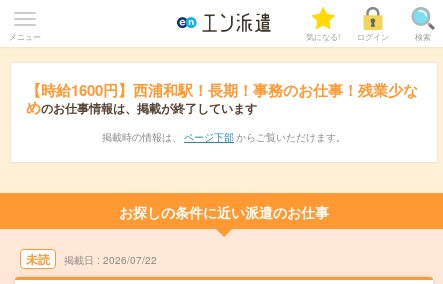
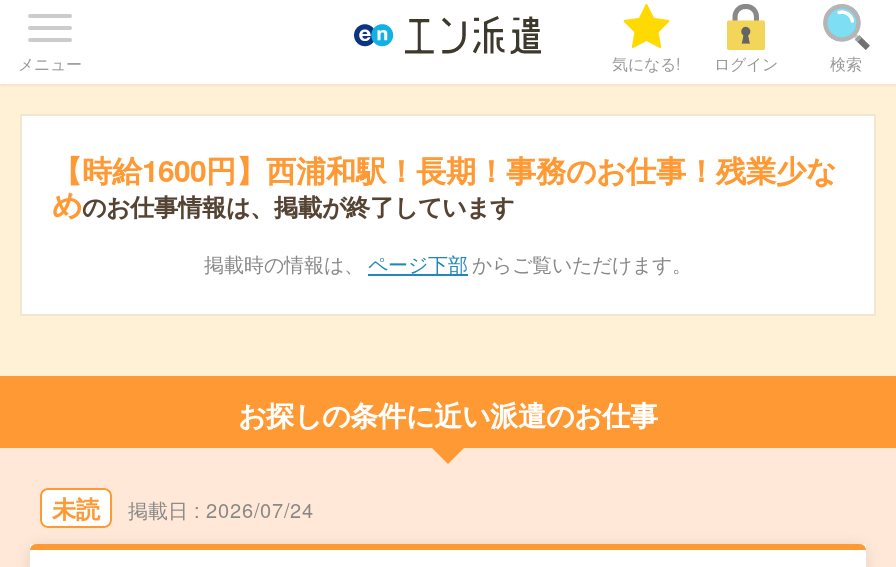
[103,253,157,267] 2026/07/22 -> [206,496,314,524] 2026/07/24

